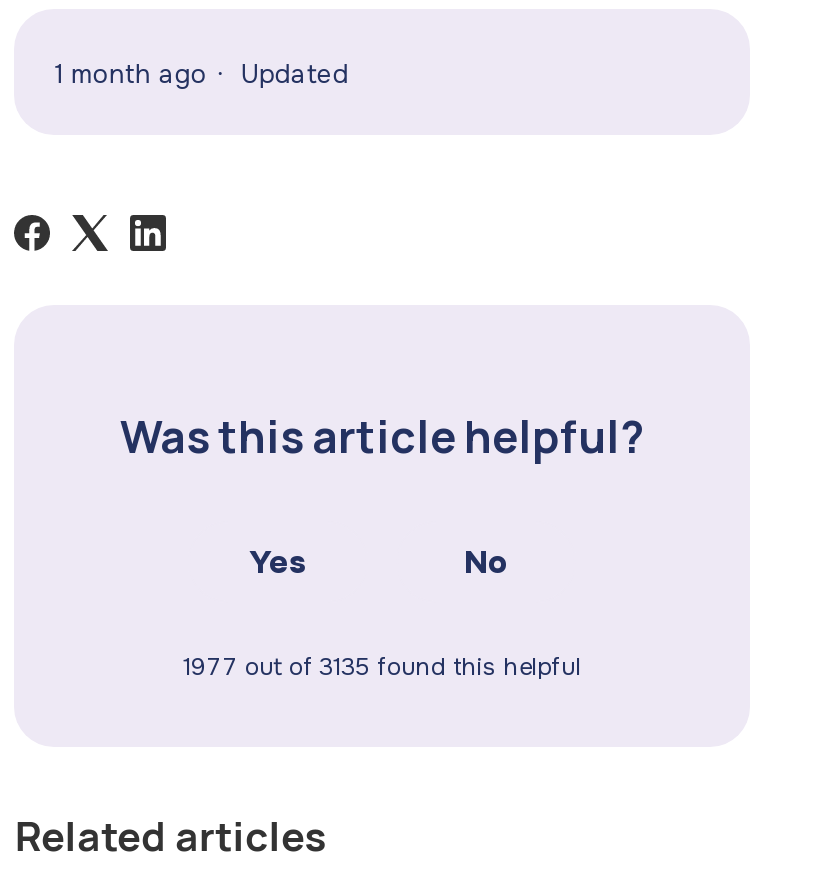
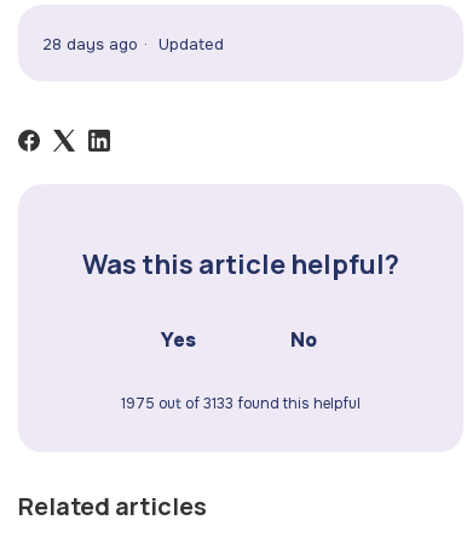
[55,57,349,91] 1 month ago Updated -> [43,34,224,54] 28 days ago Updated
[183,651,581,683] 1977 out of 3135 found this helpful -> [121,394,361,413] 1975 out of 3133 found this helpful

